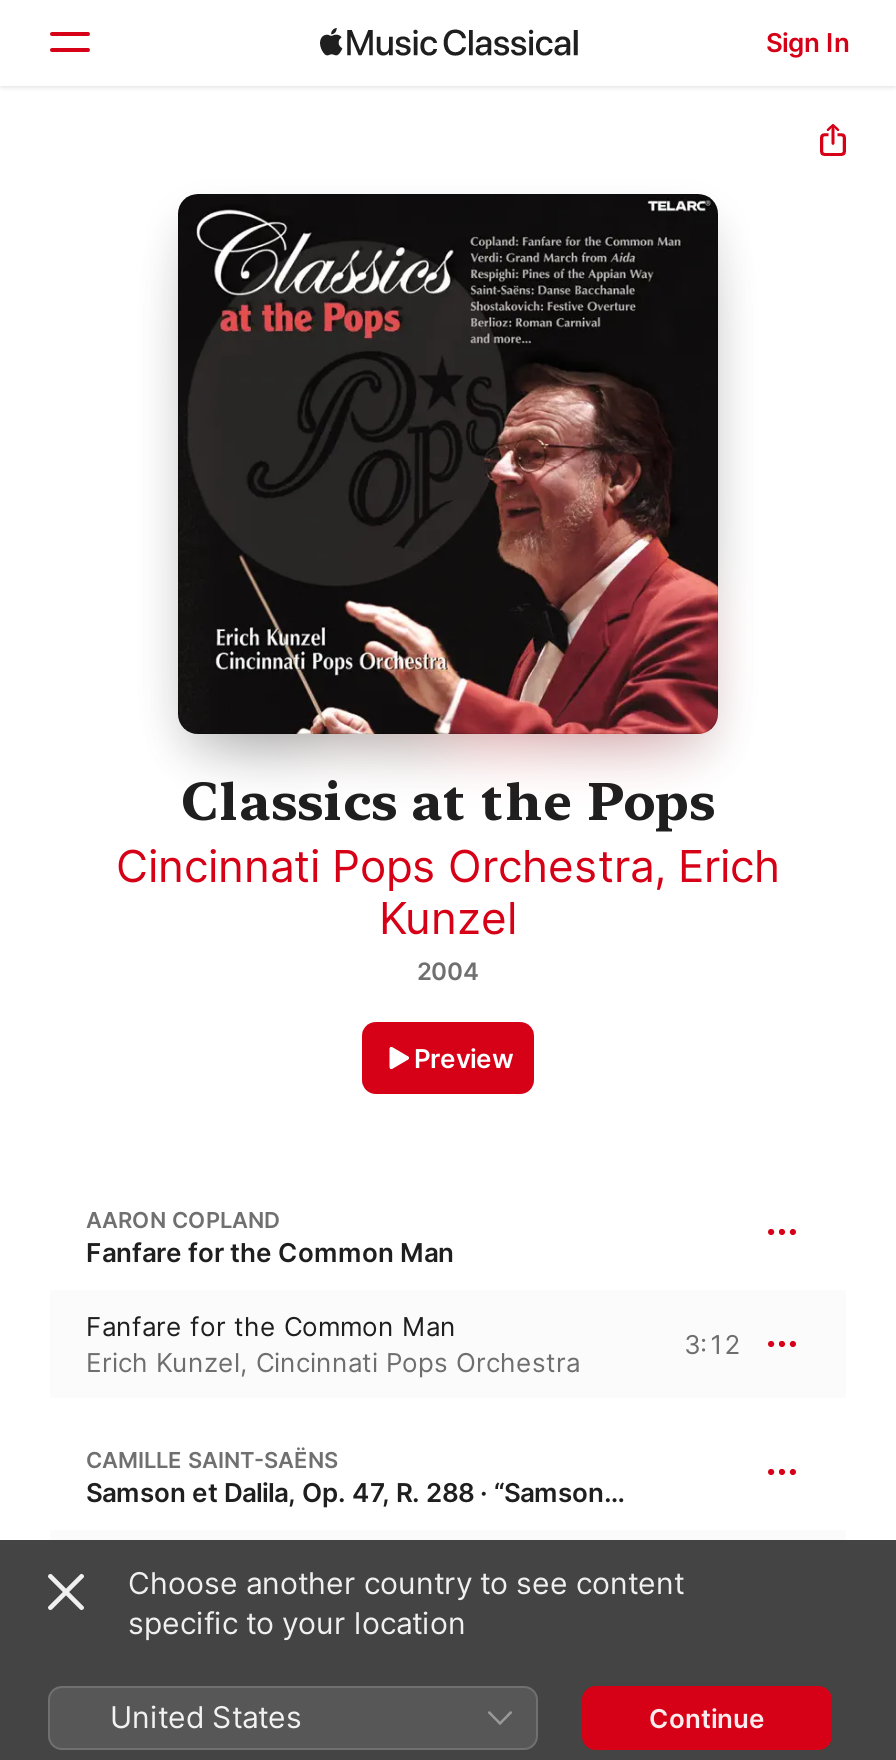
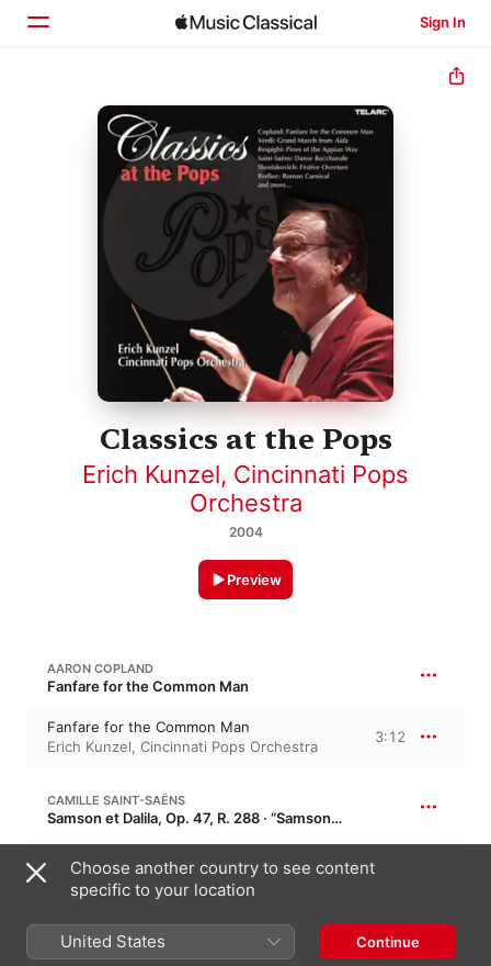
[116,841,780,945] Cincinnati Pops Orchestra, Erich | Kunzel -> [82,460,409,517] Erich Kunzel, Cincinnati Pops | Orchestra

